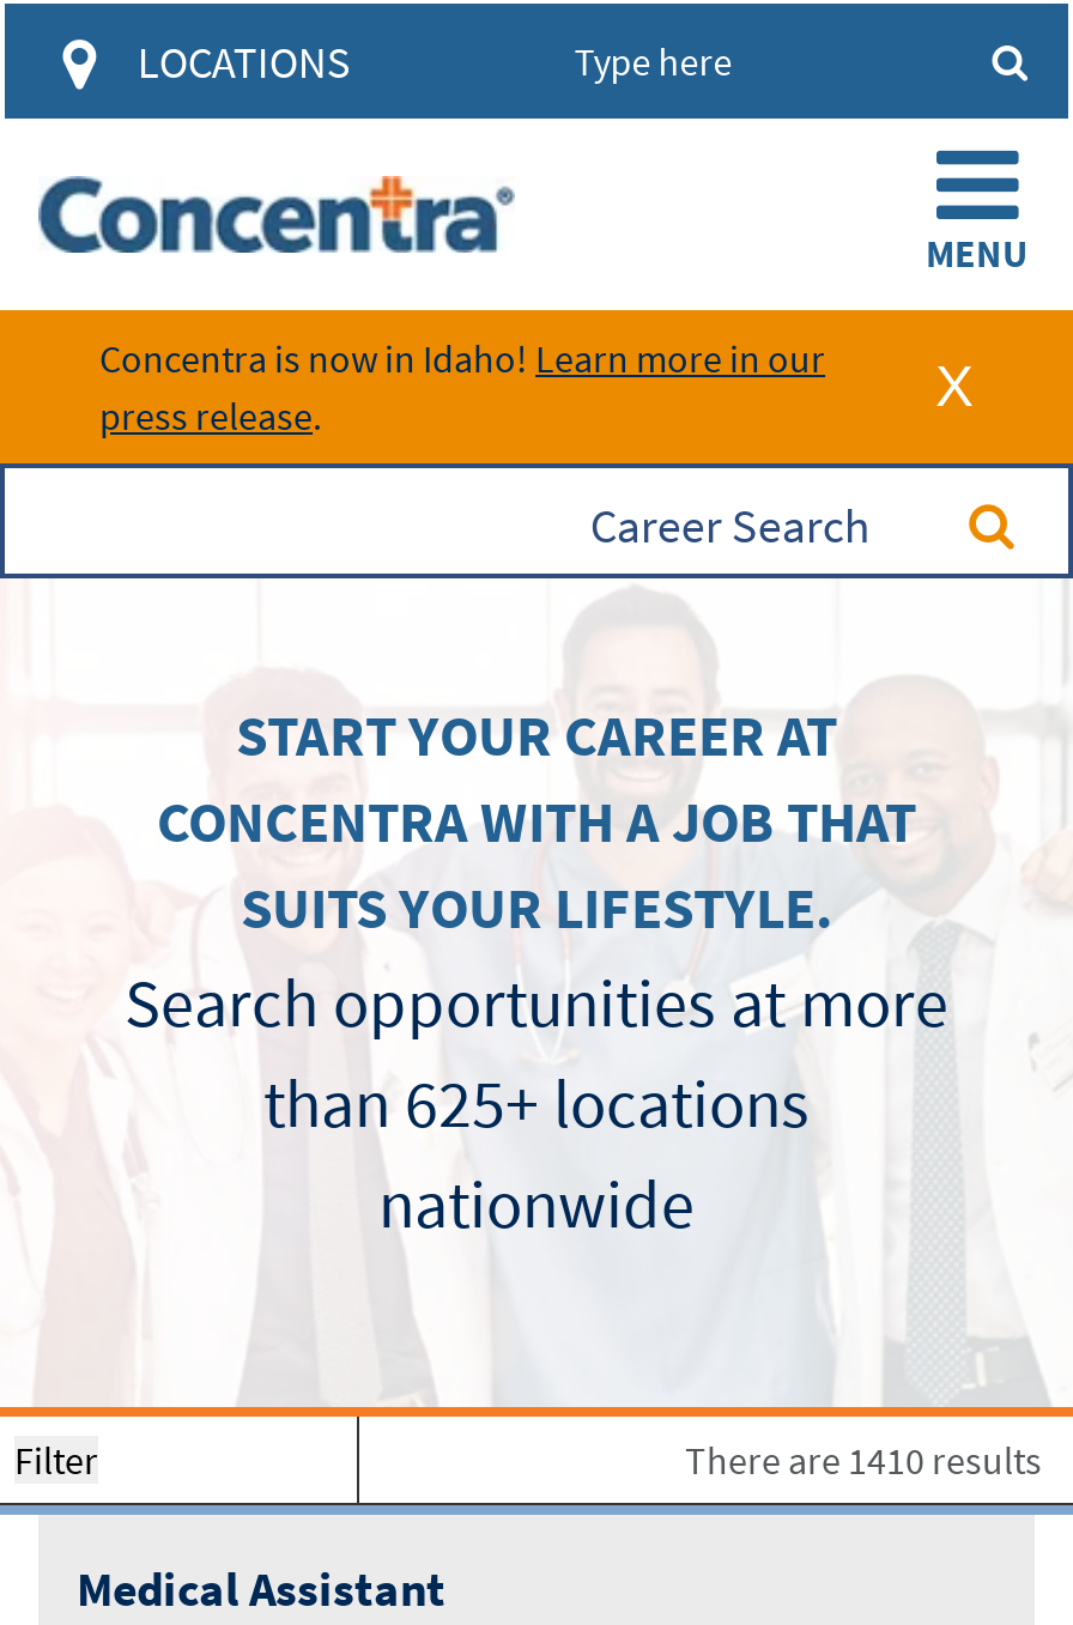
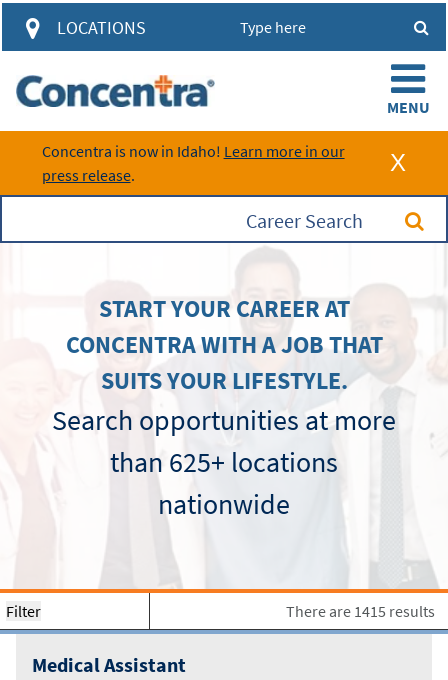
[685,1436,1042,1484] There are 1410 results -> [286,601,435,621] There are 1415 results

